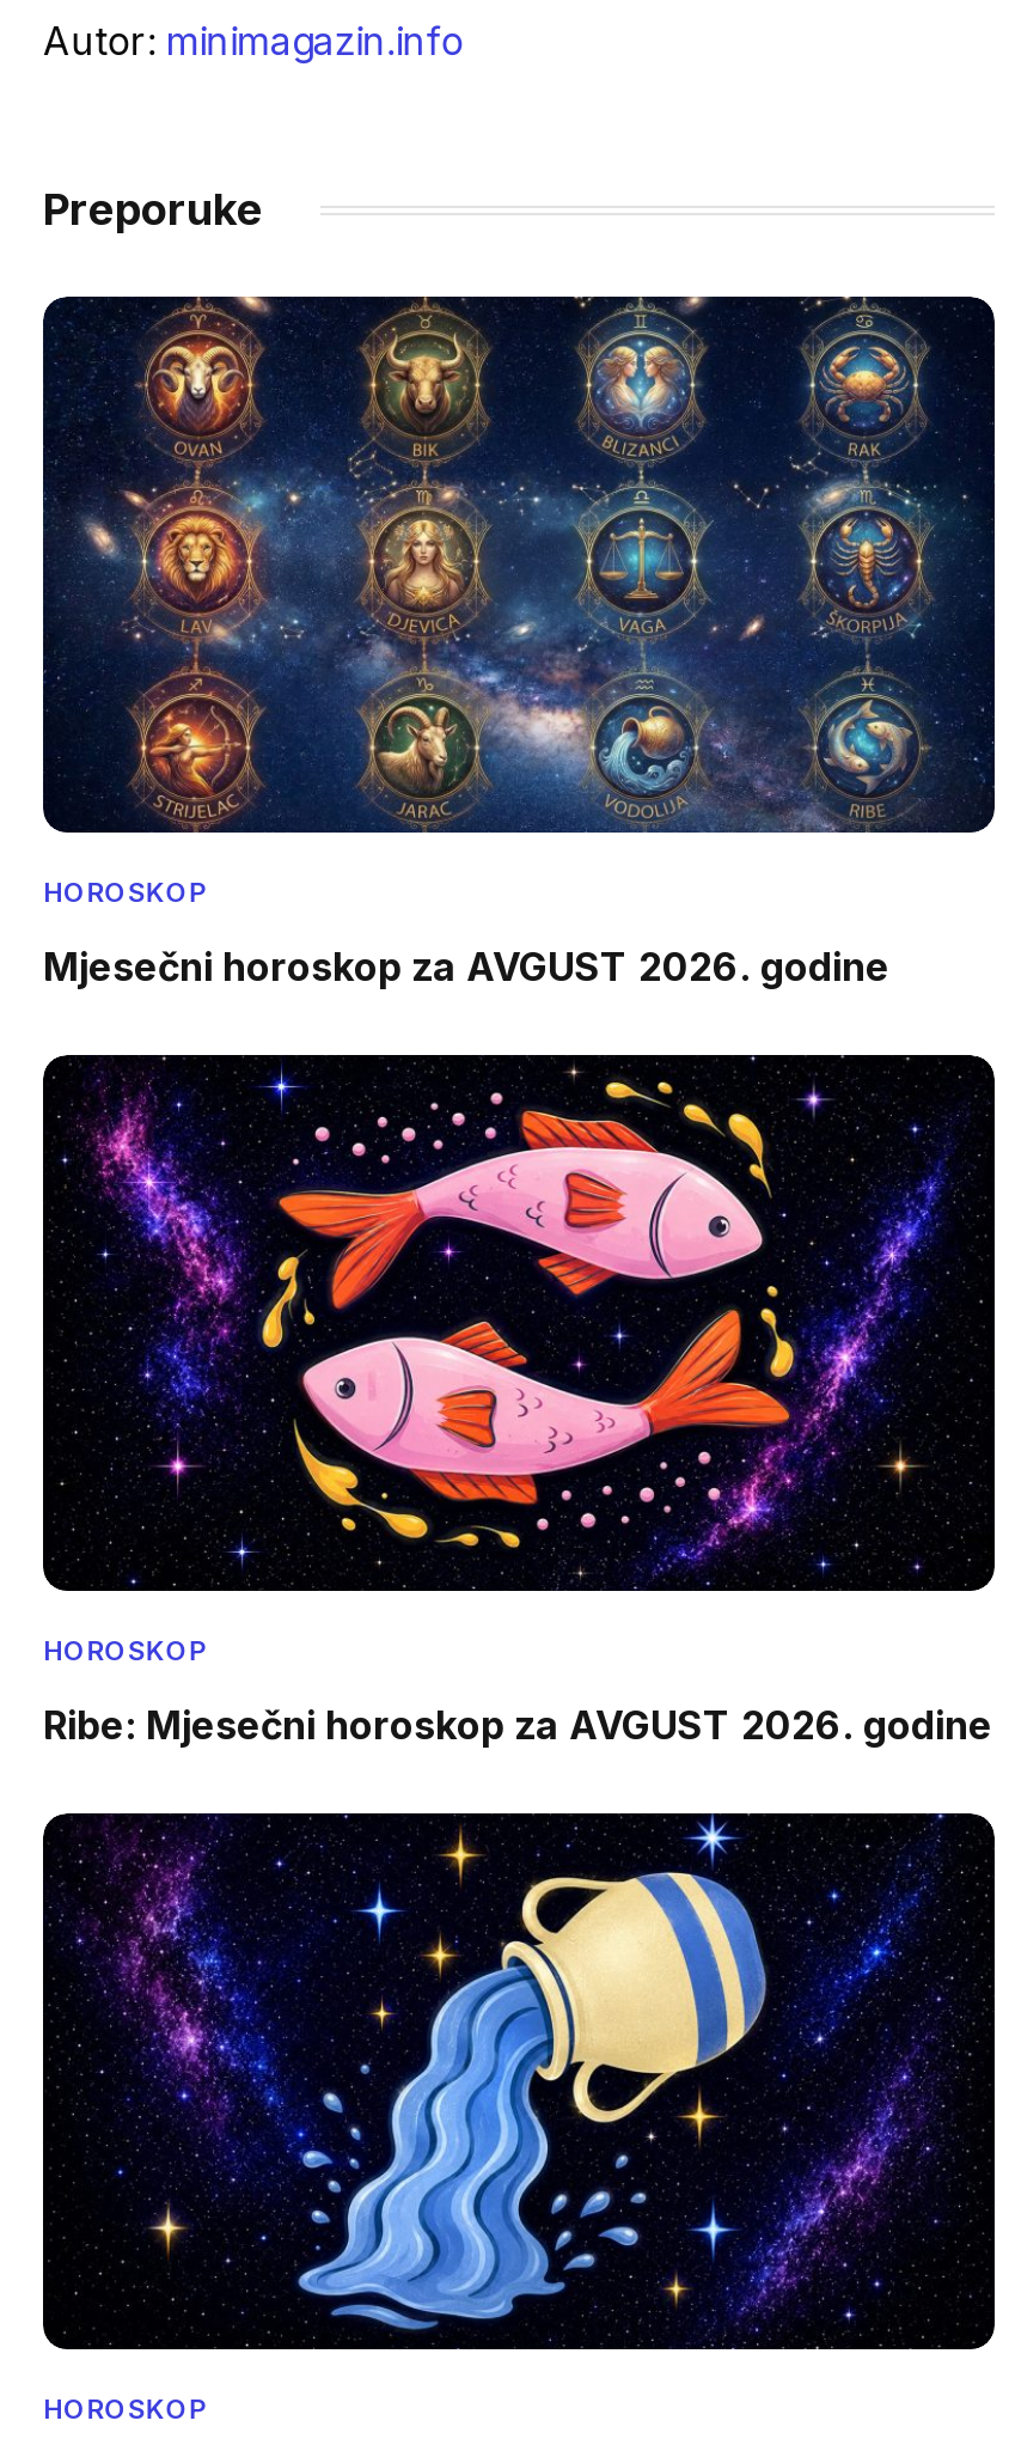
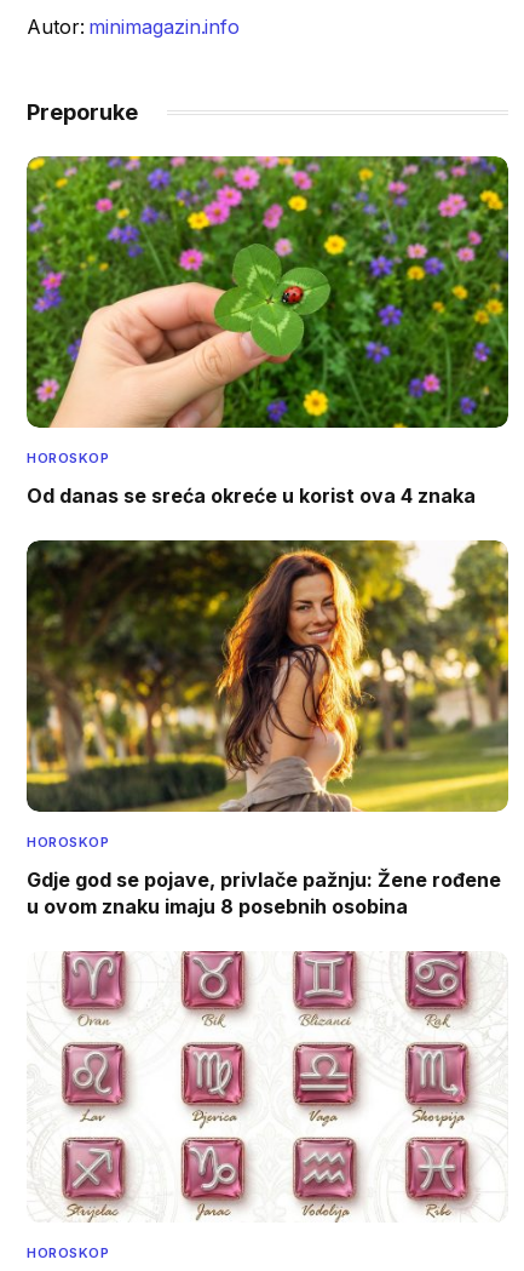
[41,294,997,835] [image] -> [25,155,509,429] [image]
[43,942,889,990] Mjesečni horoskop za AVGUST 2026. godine -> [27,483,476,508] Od danas se sreća okreće u korist ova 4 znaka
[41,1053,997,1593] [image] -> [25,539,509,813] [image]
[43,1700,992,1748] Ribe: Mjesečni horoskop za AVGUST 2026. godine -> [27,867,501,918] Gdje god se pojave, privlače pažnju: Žene rođene | u ovom znaku imaju 8 posebnih osobina
[41,1811,997,2352] [image] -> [27,950,508,1223] [image]

